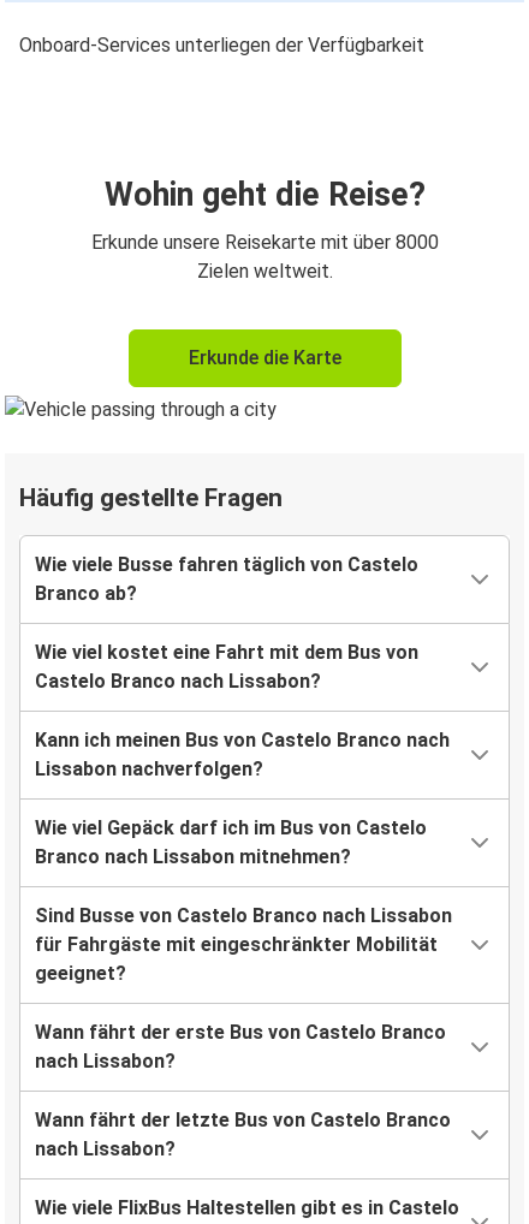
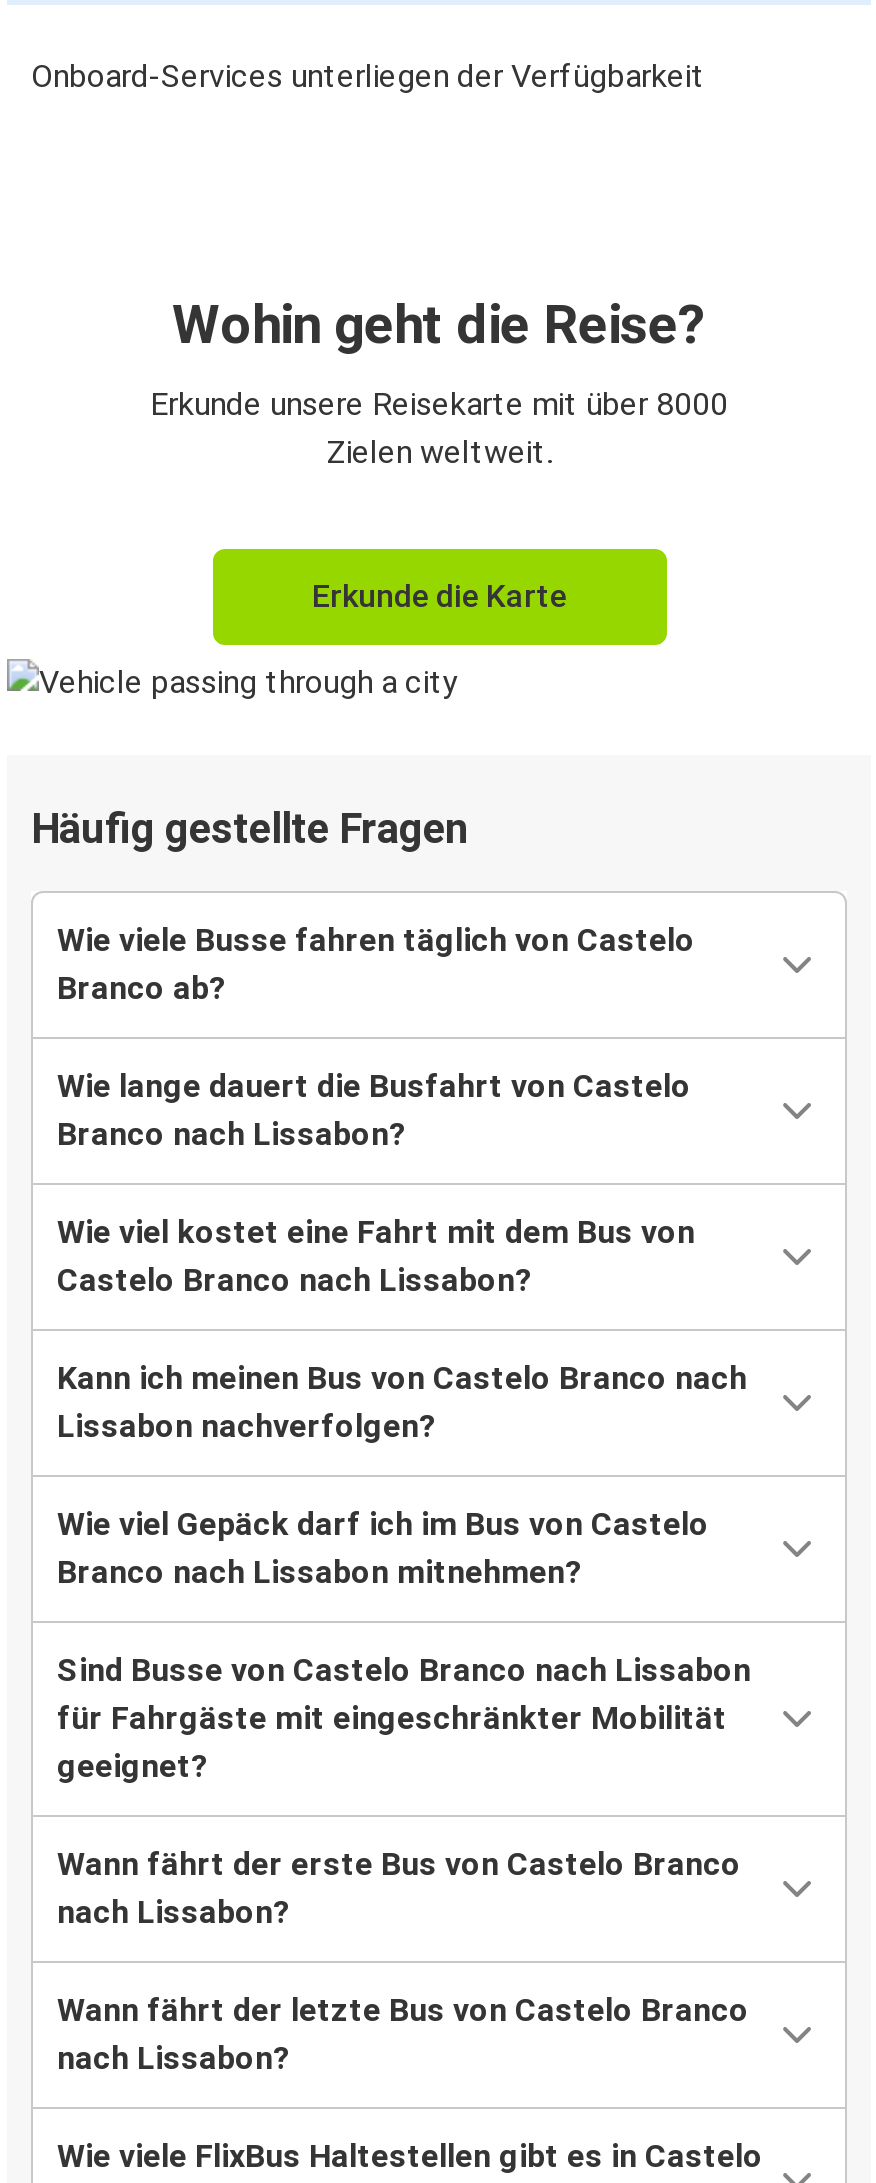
none -> [57,1068,691,1154] Wie lange dauert die Busfahrt von Castelo | Branco nach Lissabon?

